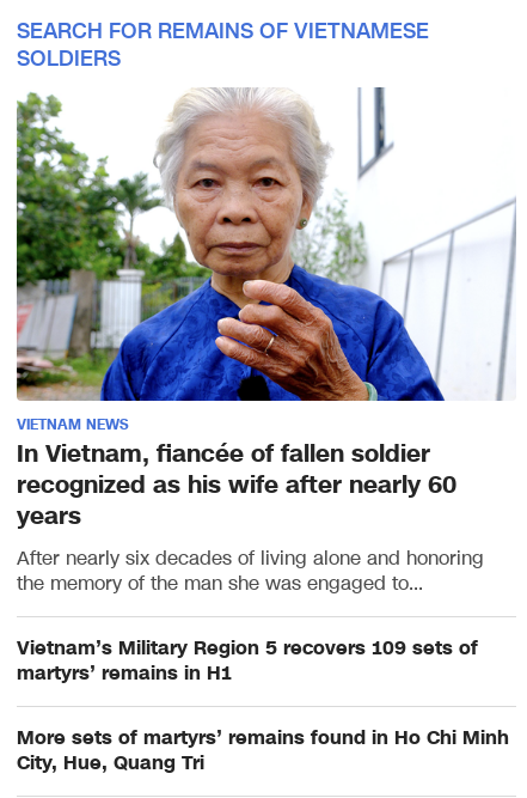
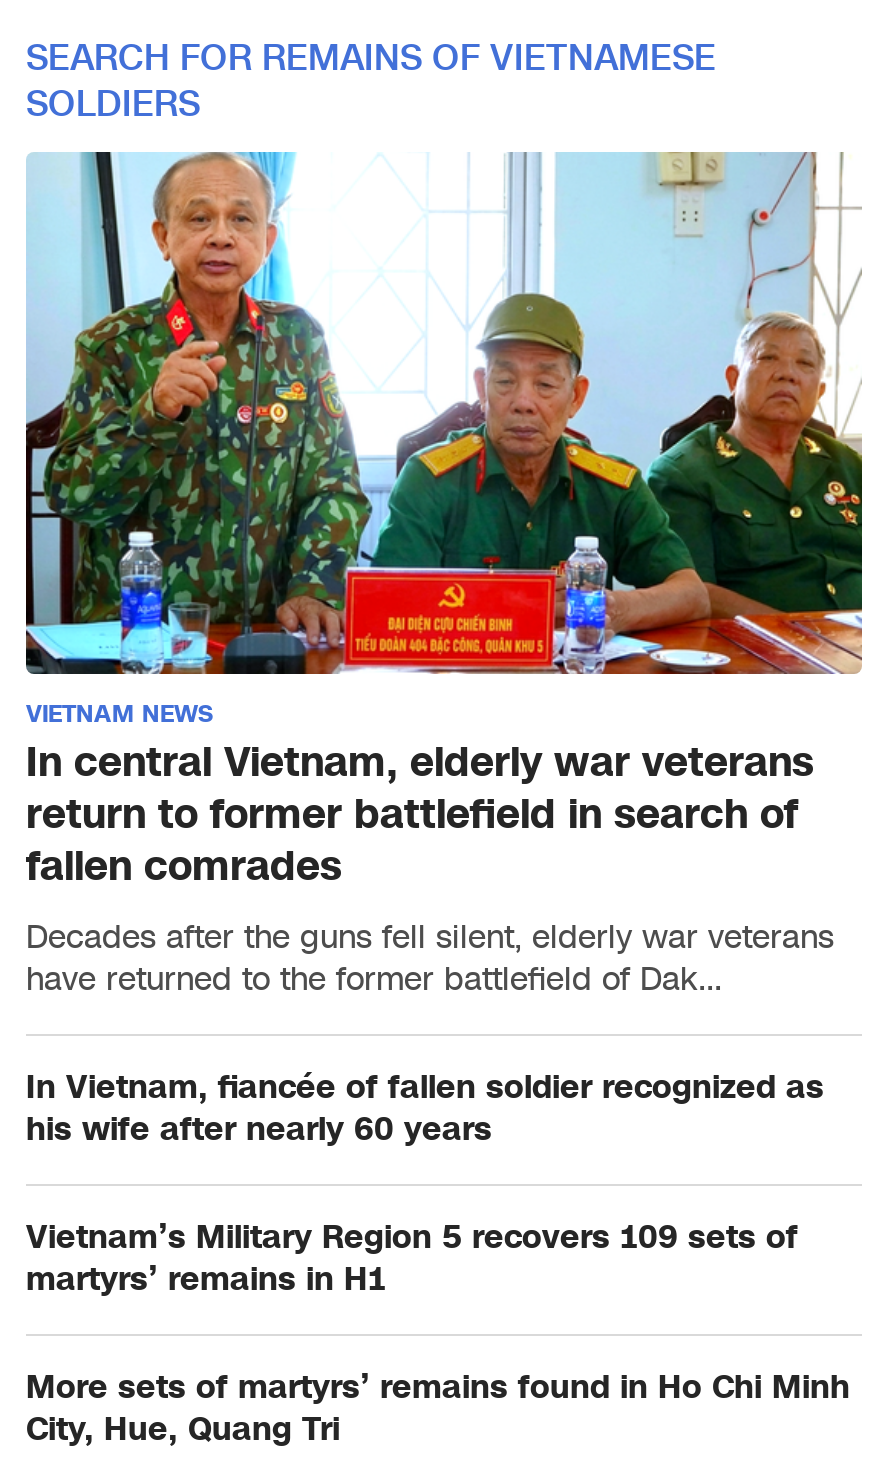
[16,86,516,533] [image] | In Vietnam, fiancée of fallen soldier | recognized as his wife after nearly 60 | years -> [24,149,864,896] [image] | In central Vietnam, elderly war veterans | return to former battlefield in search of | fallen comrades
[17,546,484,596] After nearly six decades of living alone and honoring | the memory of the man she was engaged to... -> [26,918,834,1152] Decades after the guns fell silent, elderly war veterans | have returned to the former battlefield of Dak... | In Vietnam, fiancée of fallen soldier recognized as | his wife after nearly 60 years

